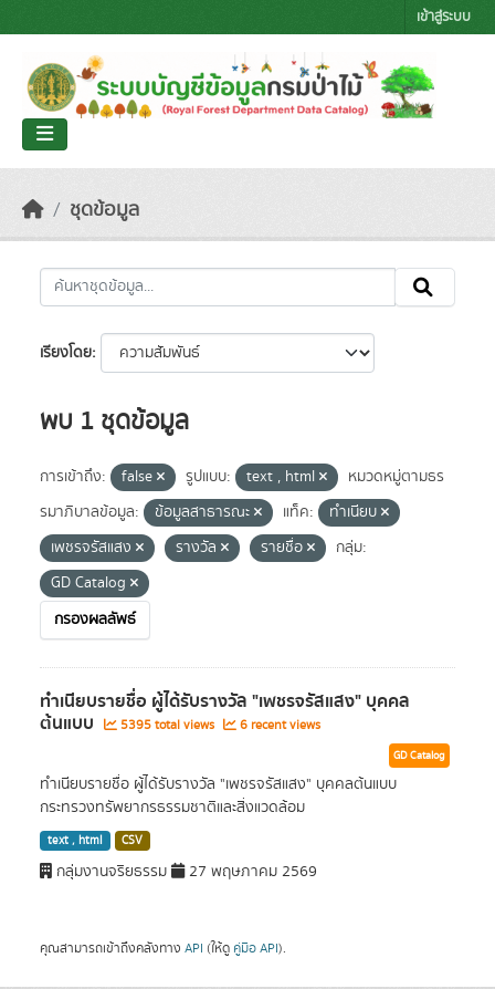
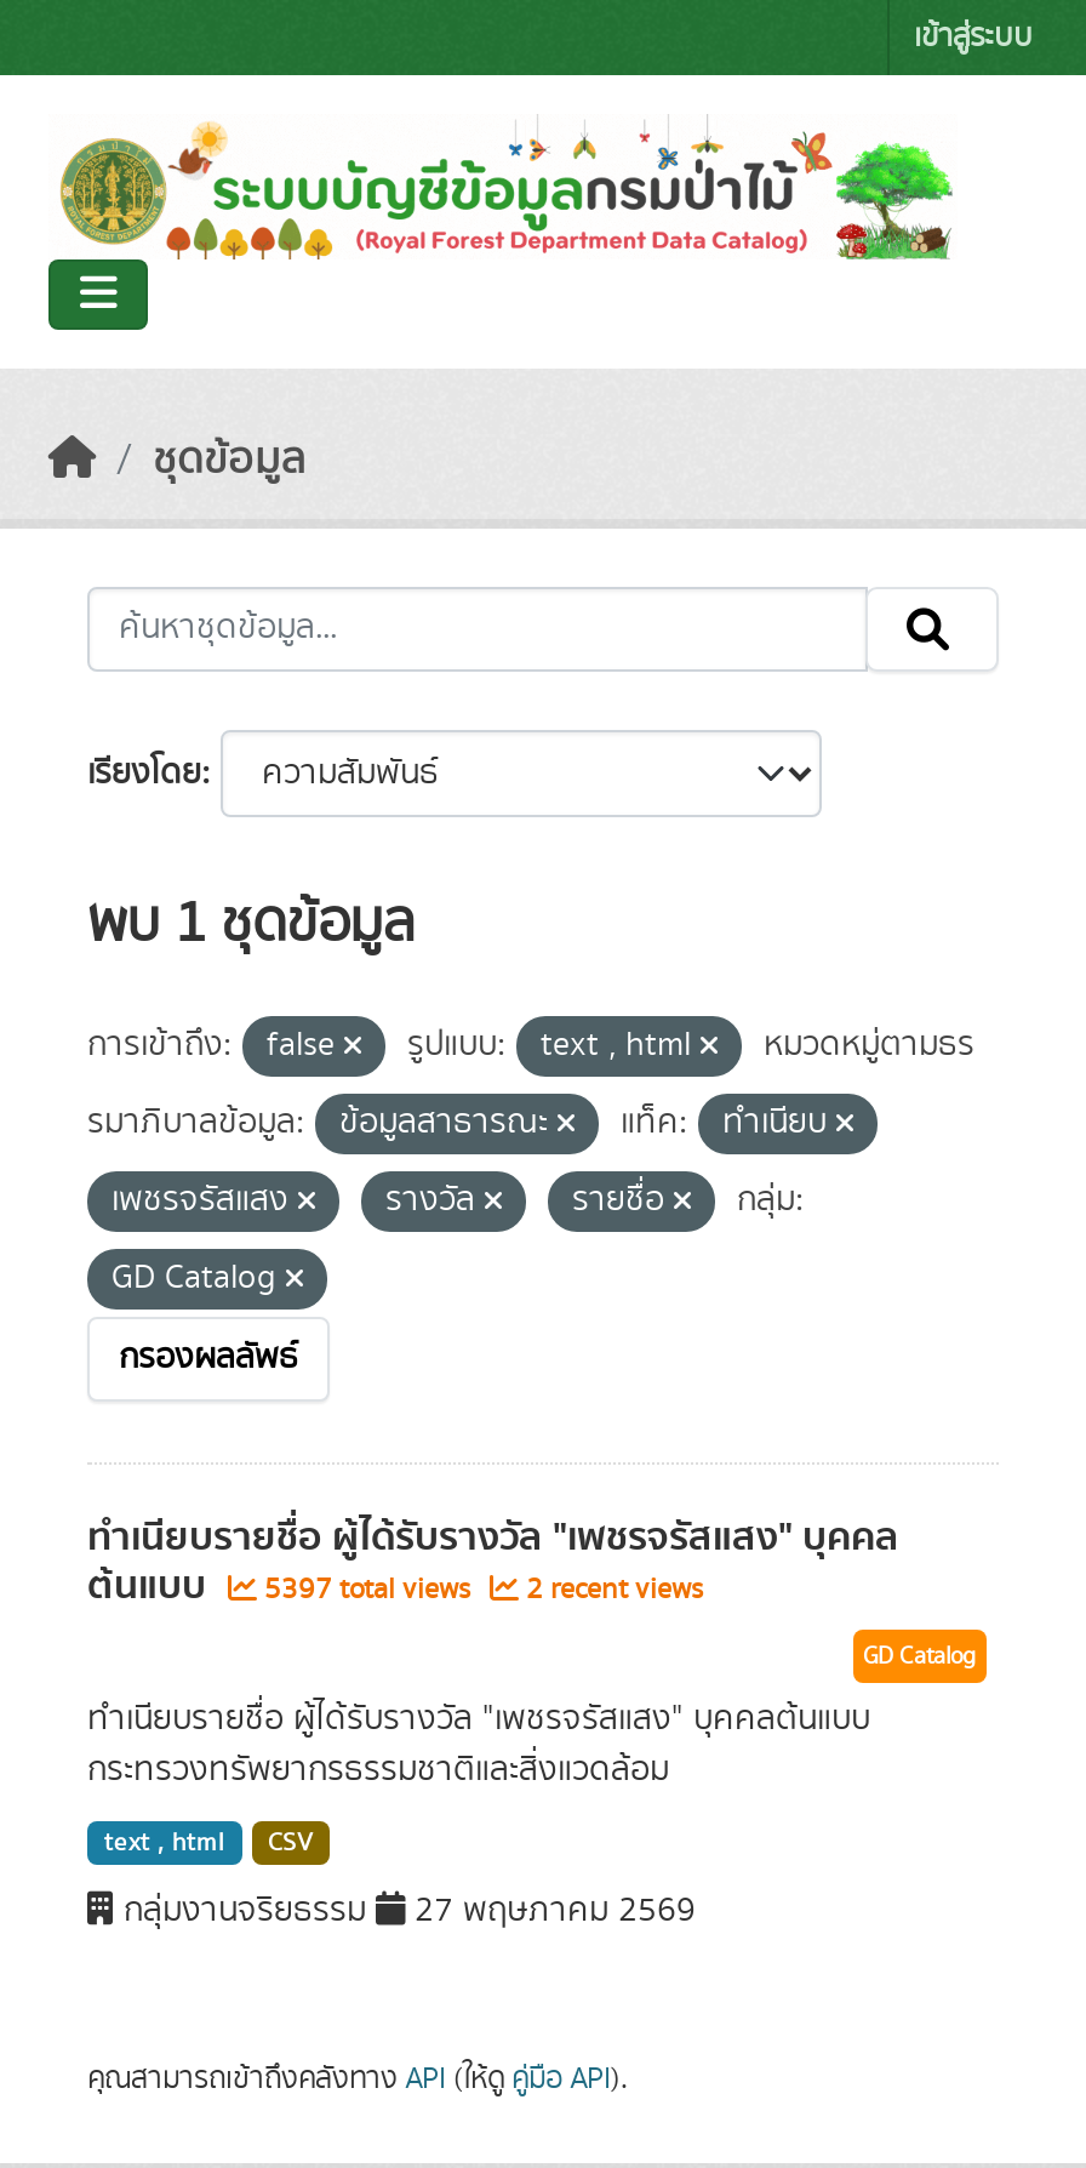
[117,716,218,735] 5395 total views -> [257,1569,478,1610] 5397 total views
[236,716,320,735] 6 recent views -> [519,1569,703,1610] 2 recent views

